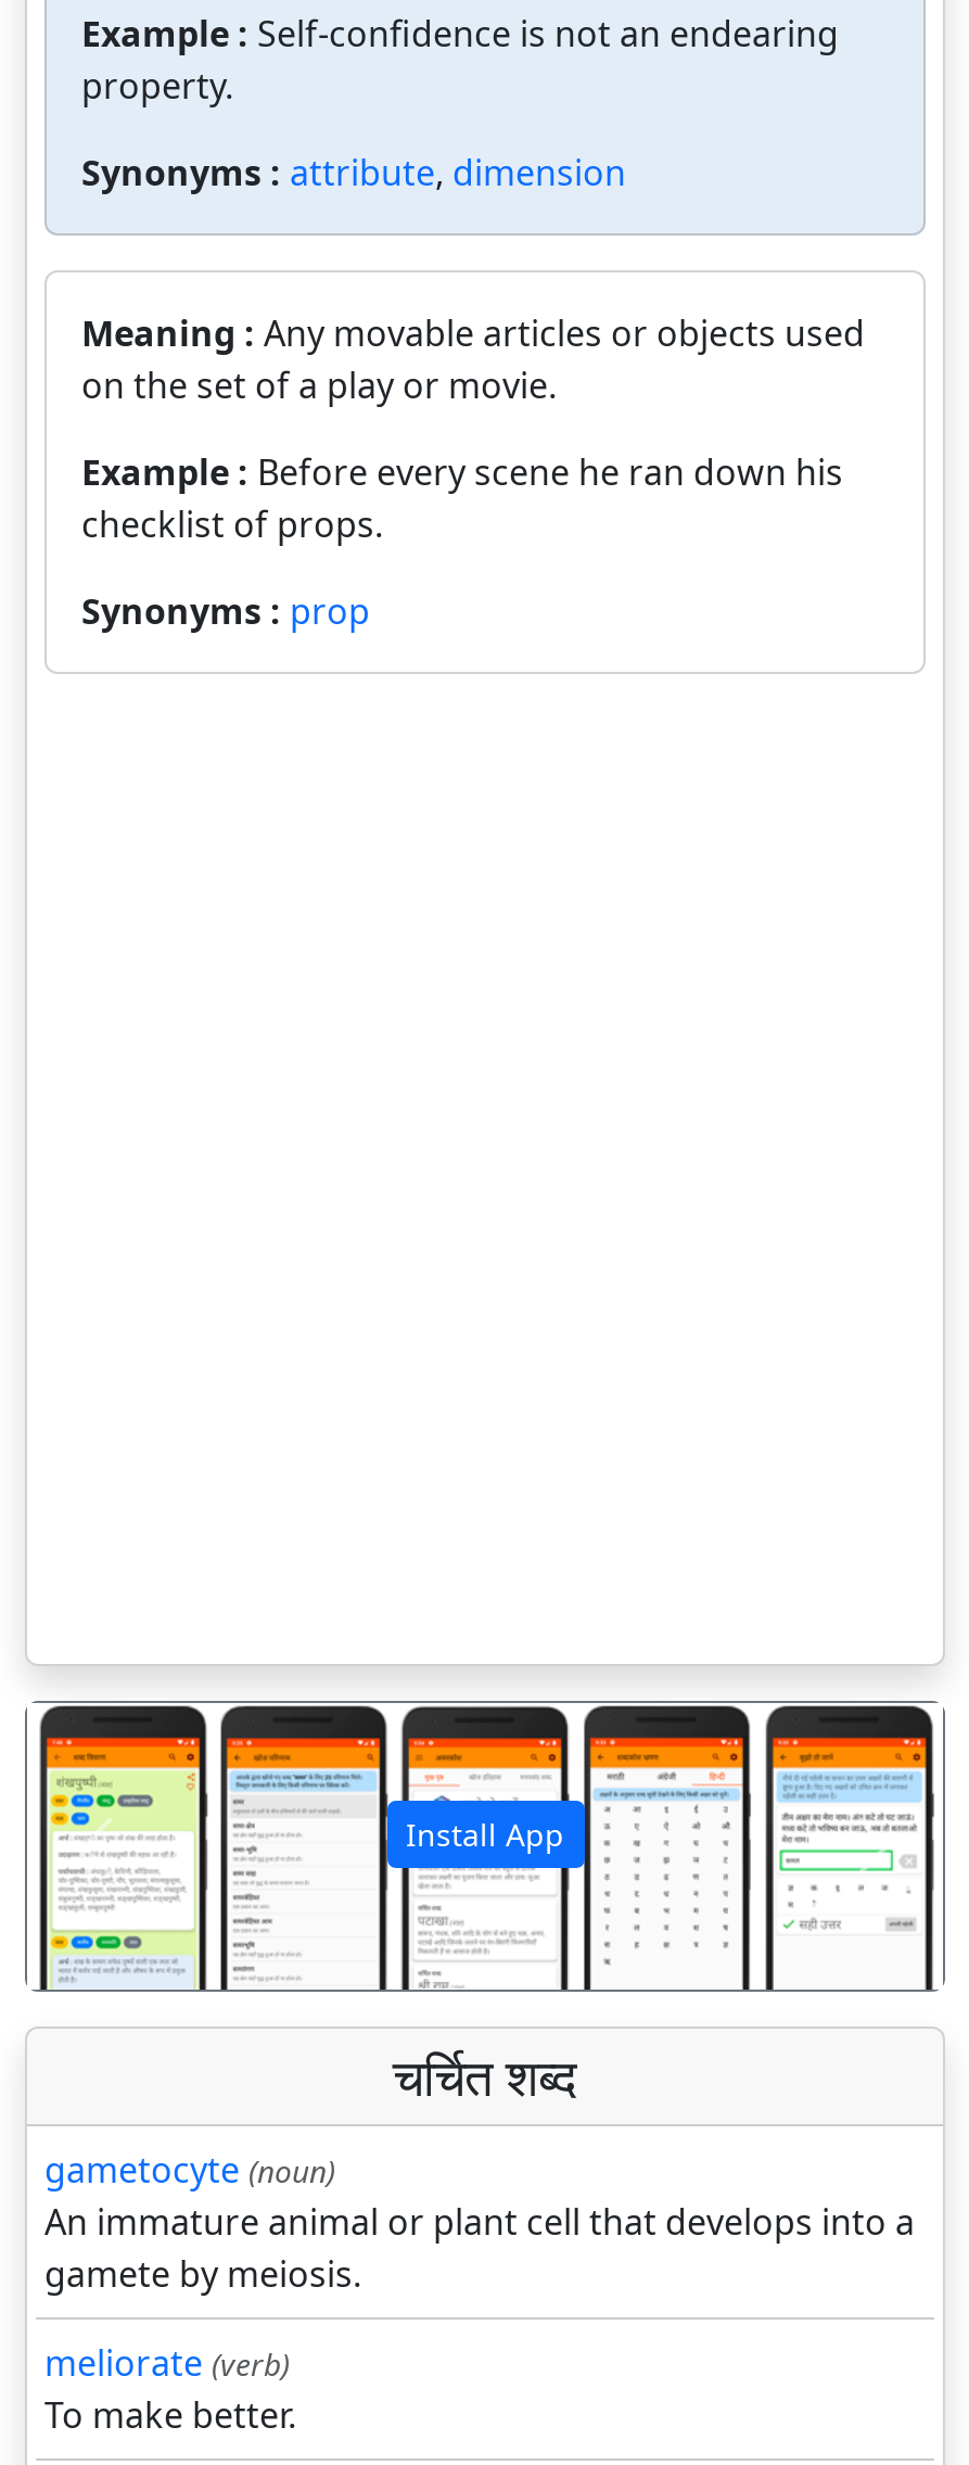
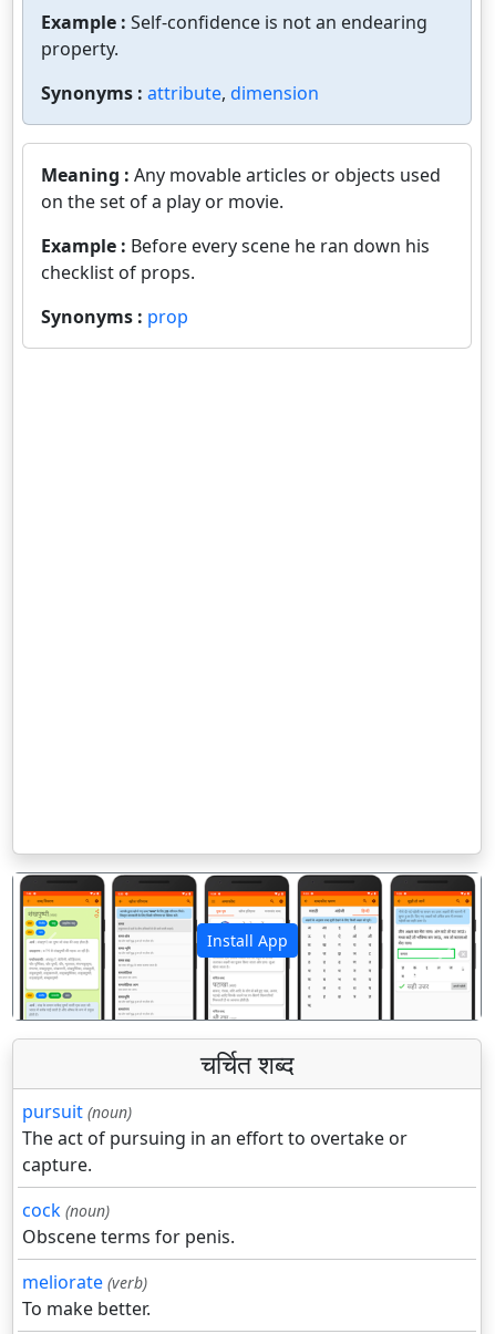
[44,2146,915,2298] gametocyte (noun) | An immature animal or plant cell that develops into a | gamete by meiosis. -> [22,1100,408,1249] pursuit (noun) | The act of pursuing in an effort to overtake or | capture. | cock (noun) | Obscene terms for penis.

